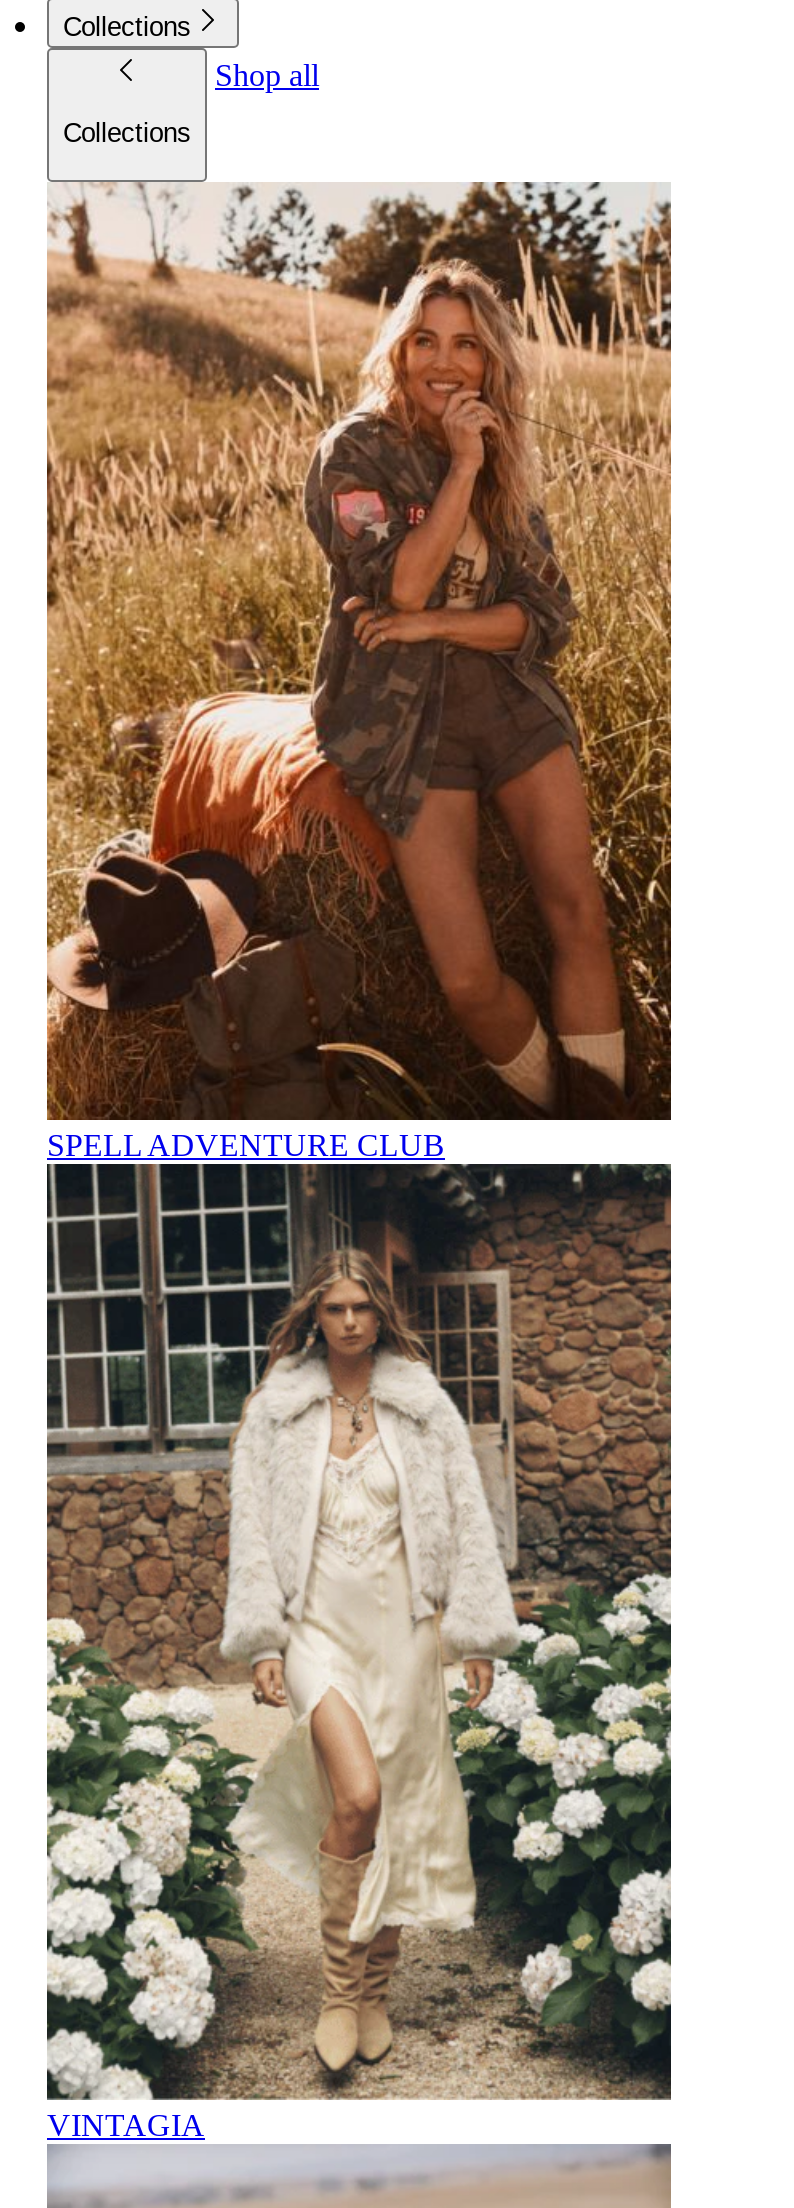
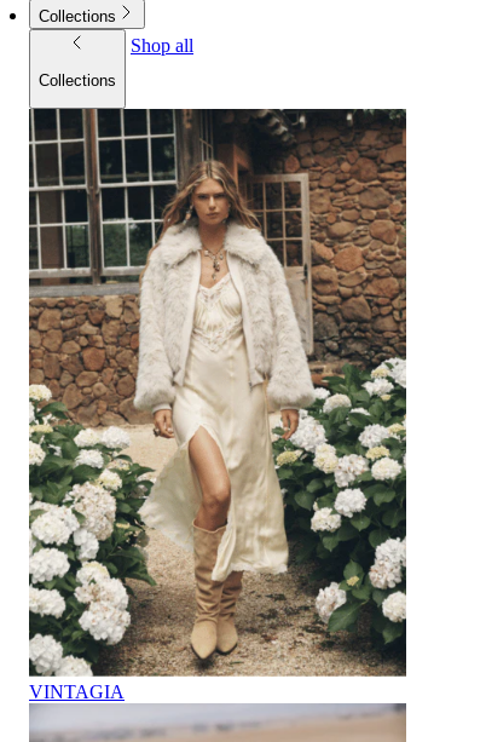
[47,180,673,1161] [image] | SPELL ADVENTURE CLUB -> none

